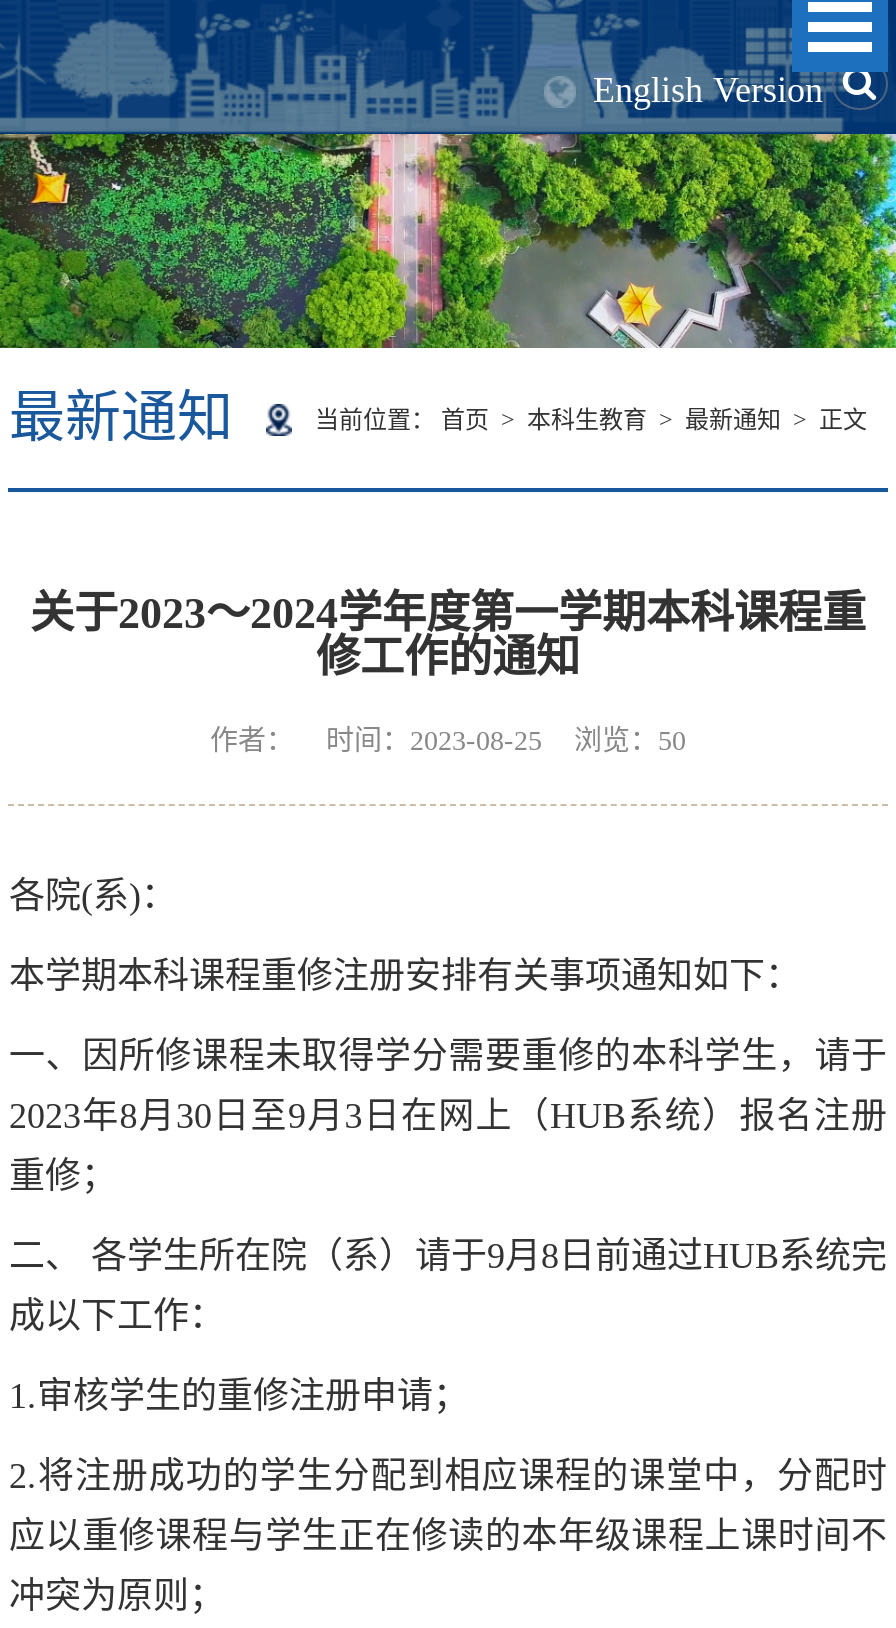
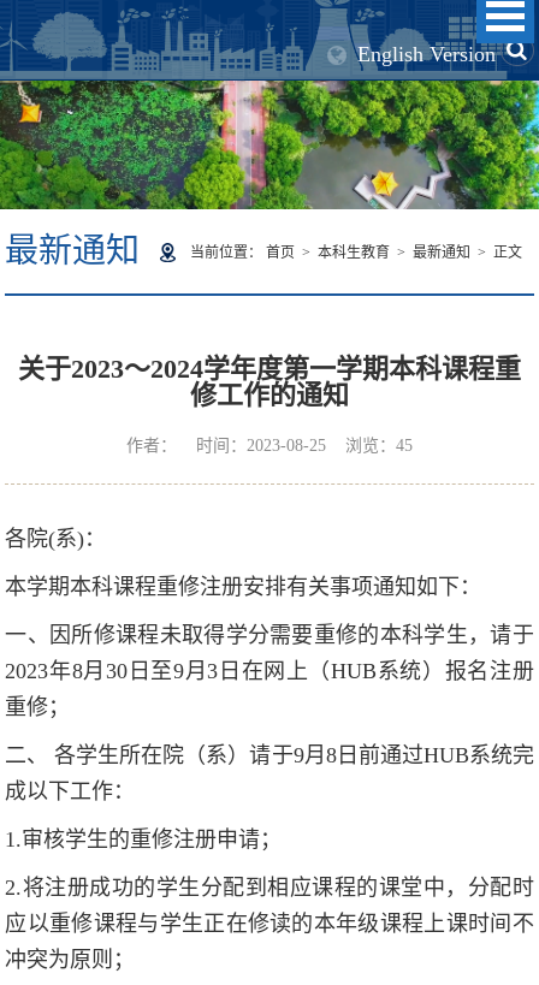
[210,727,686,757] 作者： 时间：2023-08-25 浏览：50 -> [126,437,413,455] 作者： 时间：2023-08-25 浏览：45

